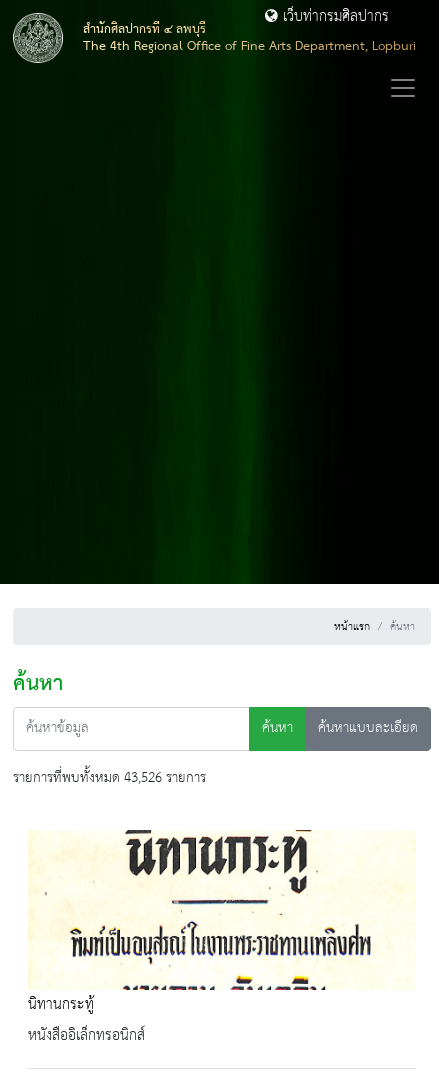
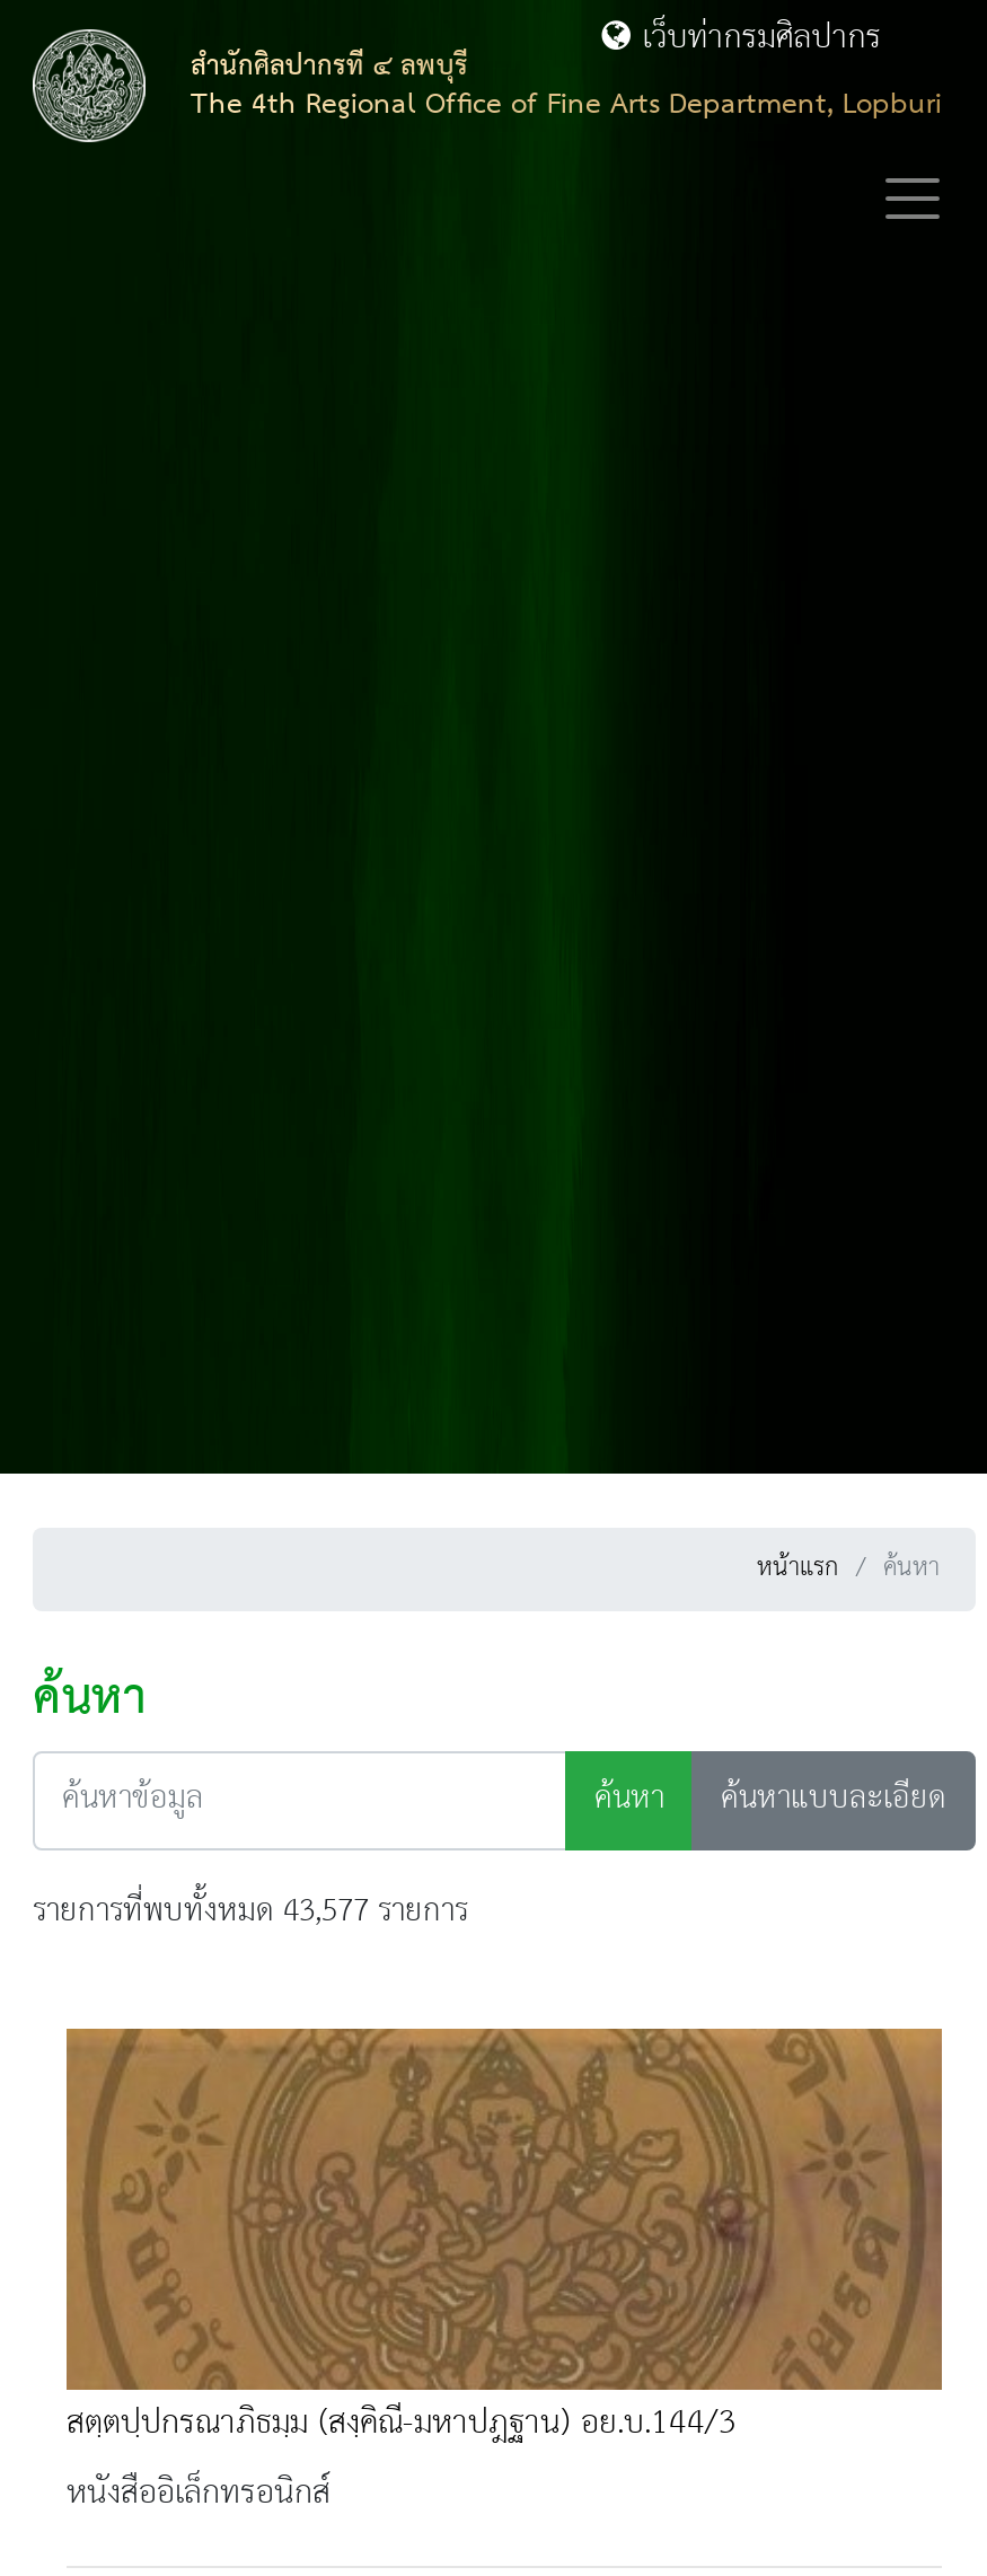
[13,765,206,792] รายการที่พบทั้งหมด 43,526 รายการ -> [33,1881,468,1942] รายการที่พบทั้งหมด 43,577 รายการ
[28,829,416,1019] [image] | นิทานกระทู้ -> [64,2026,944,2454] [image] | สตฺตปฺปกรณาภิธมฺม (สงฺคิณี-มหาปฎฐาน) อย.บ.144/3

